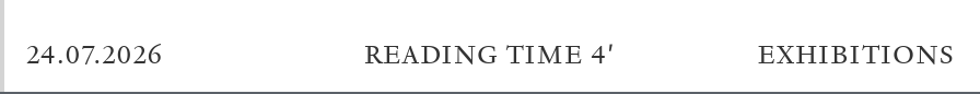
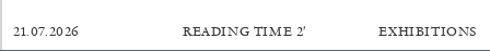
[26,39,616,69] 24.07.2026 | READING TIME 4′ -> [13,24,307,39] 21.07.2026 | READING TIME 2′

